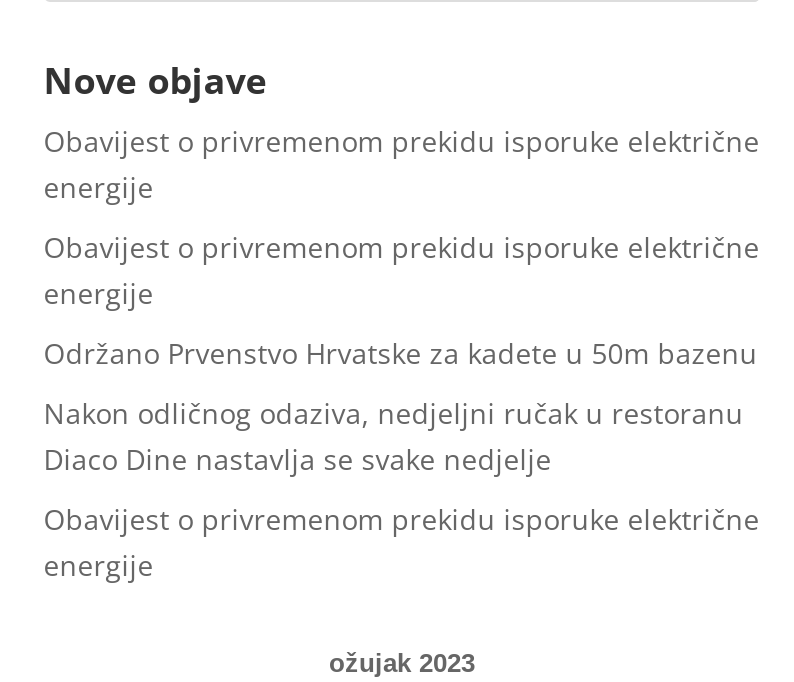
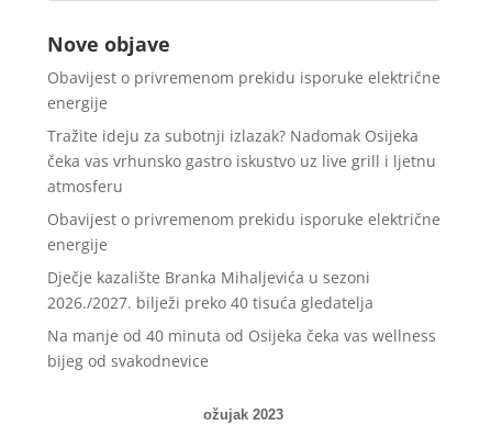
none -> [47,125,436,196] Tražite ideju za subotnji izlazak? Nadomak Osijeka | čeka vas vrhunsko gastro iskustvo uz live grill i ljetnu | atmosferu
moved [44,227,760,311] -> [47,208,440,254]: Obavijest o privremenom prekidu isporuke električne | energije
[44,333,760,583] Održano Prvenstvo Hrvatske za kadete u 50m bazenu | Nakon odličnog odaziva, nedjeljni ručak u restoranu | Diaco Dine nastavlja se svake nedjelje | Obavijest o privremenom prekidu isporuke električne | energije -> [47,267,436,371] Dječje kazalište Branka Mihaljevića u sezoni | 2026./2027. bilježi preko 40 tisuća gledatelja | Na manje od 40 minuta od Osijeka čeka vas wellness | bijeg od svakodnevice

